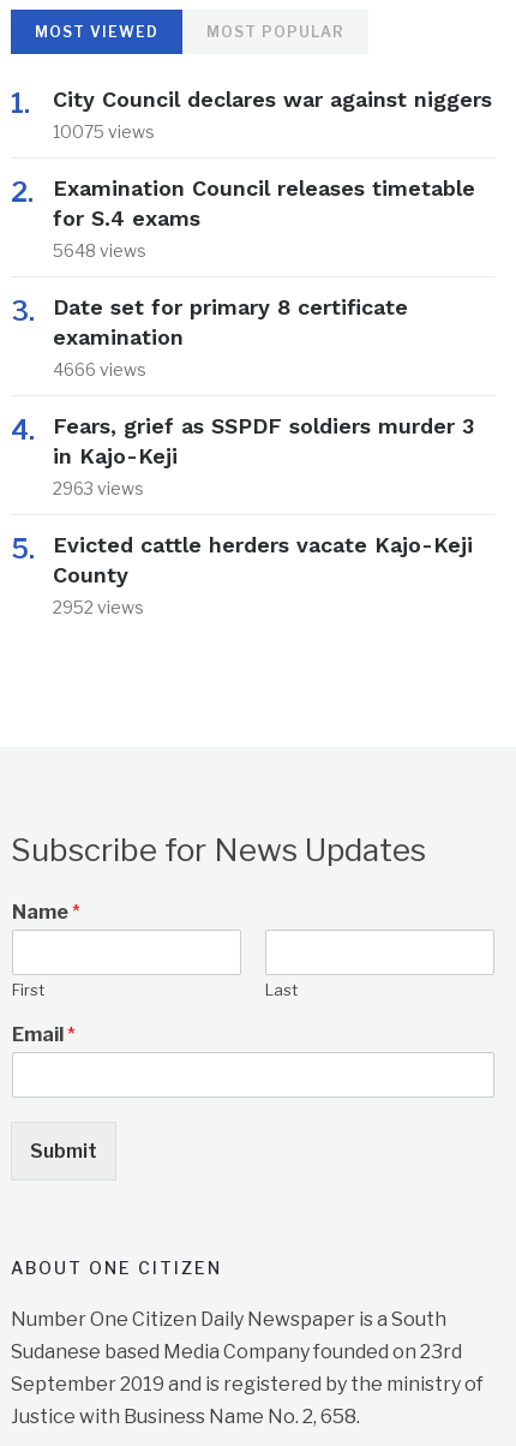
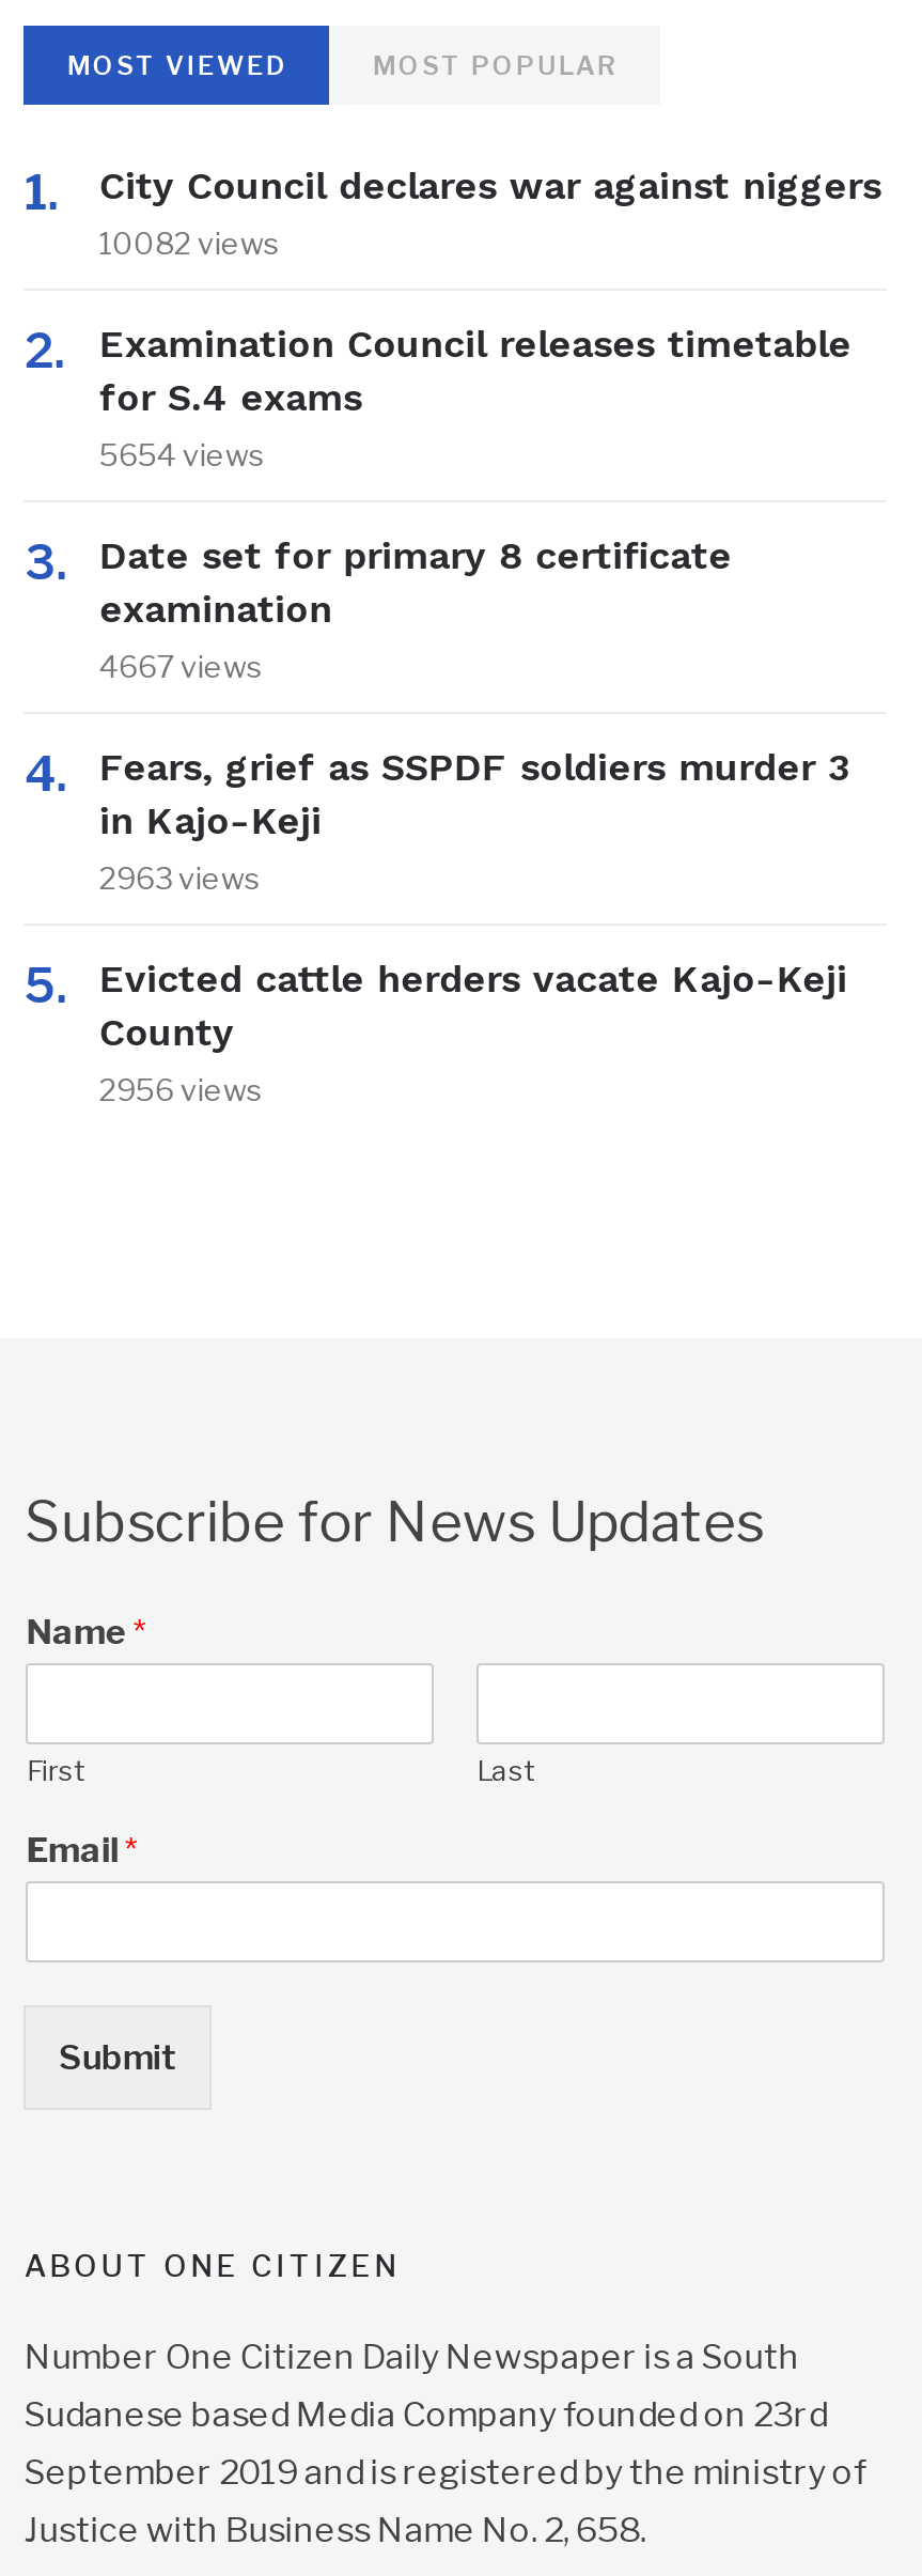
[53,121,155,142] 10075 views -> [99,224,281,261] 10082 views
[53,240,147,261] 5648 views -> [99,436,266,472] 5654 views
[53,359,147,380] 4666 views -> [99,648,264,684] 4667 views
[53,597,144,617] 2952 views -> [99,1071,264,1107] 2956 views

